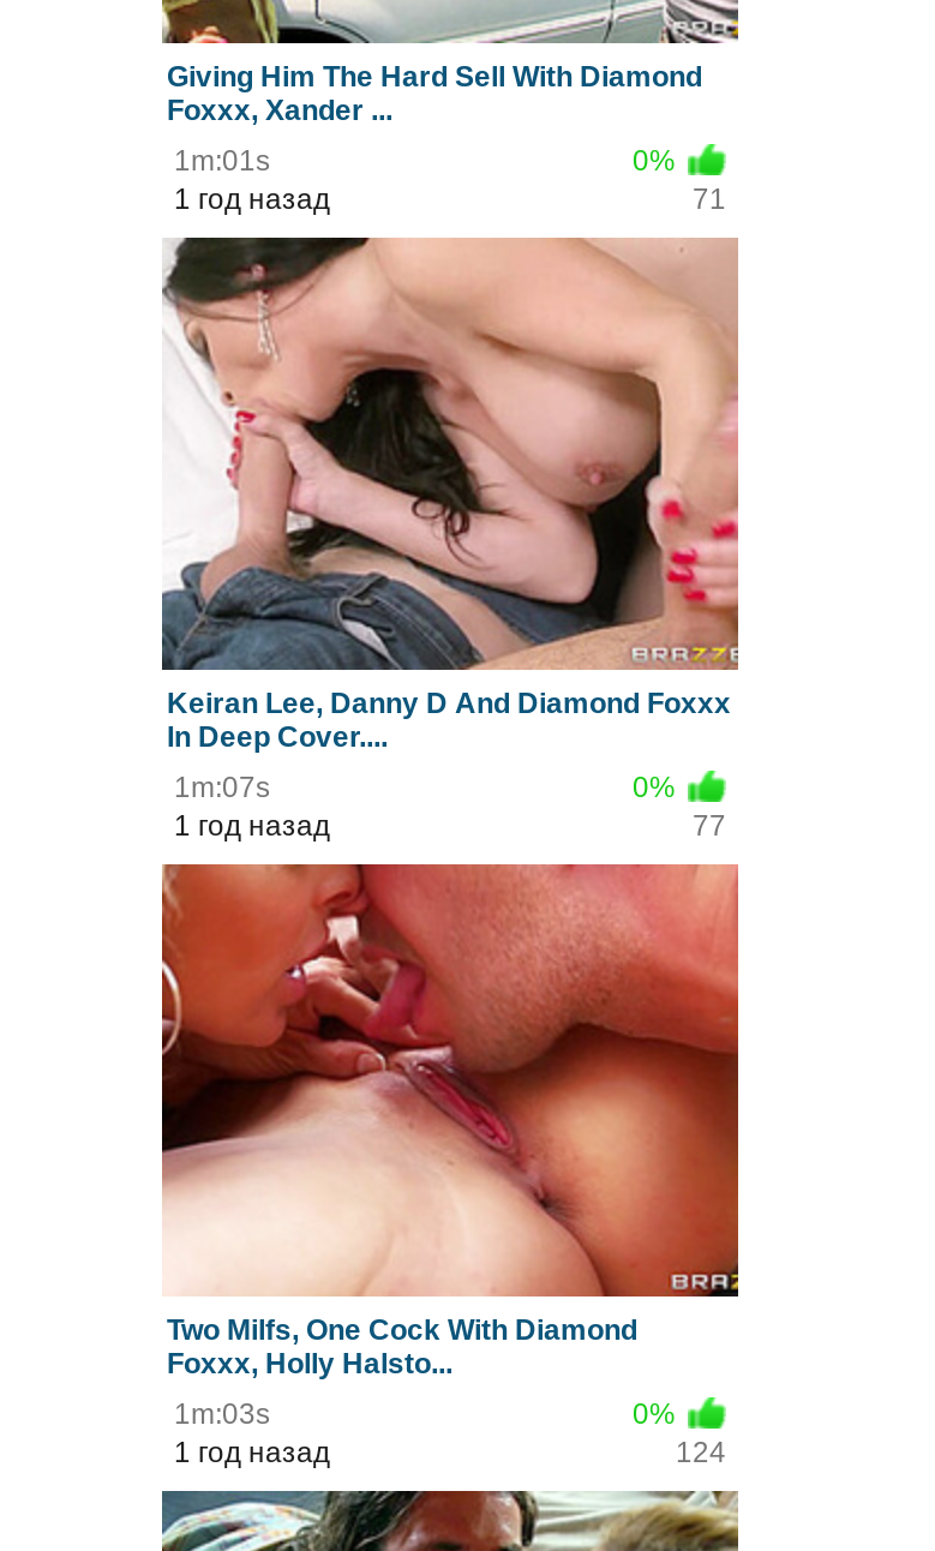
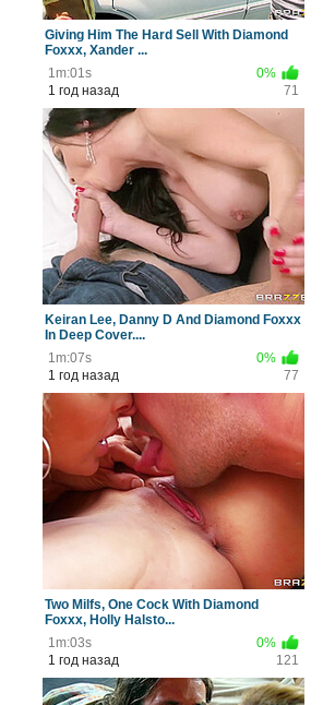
[676,1436,726,1469] 124 -> [276,653,299,668] 121

